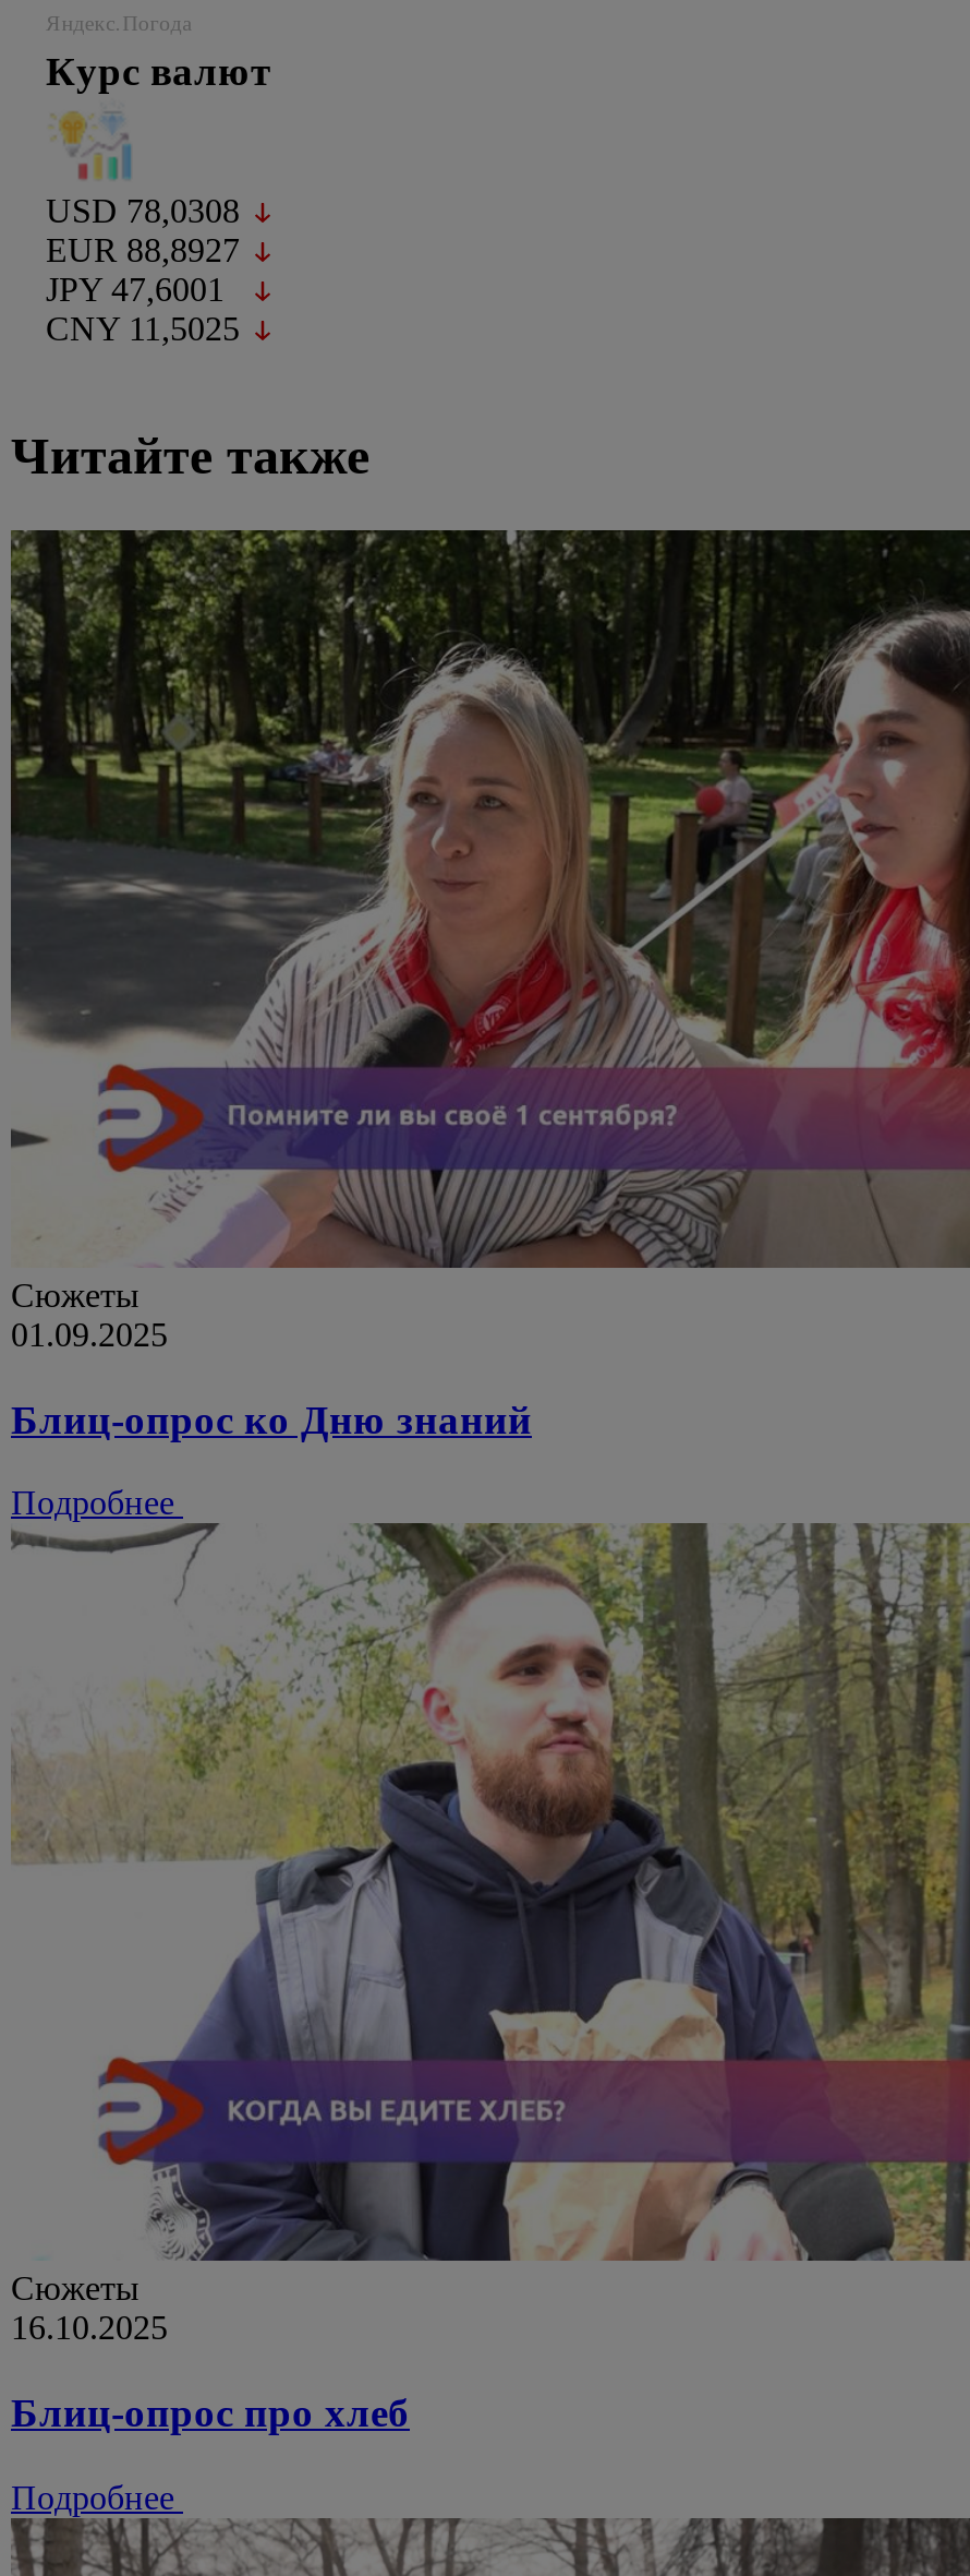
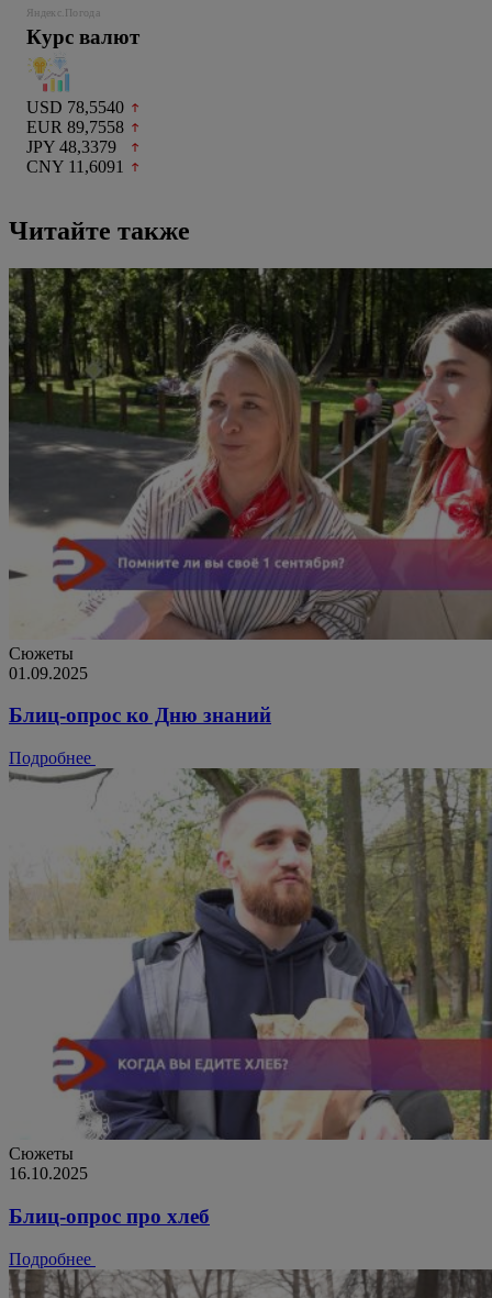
[46,193,240,230] USD 78,0308 -> [26,98,124,116] USD 78,5540
[46,232,240,269] EUR 88,8927 -> [26,117,124,136] EUR 89,7558
[46,271,225,308] JPY 47,6001 -> [26,137,116,156] JPY 48,3379
[46,311,240,348] CNY 11,5025 -> [26,157,124,176] CNY 11,6091

